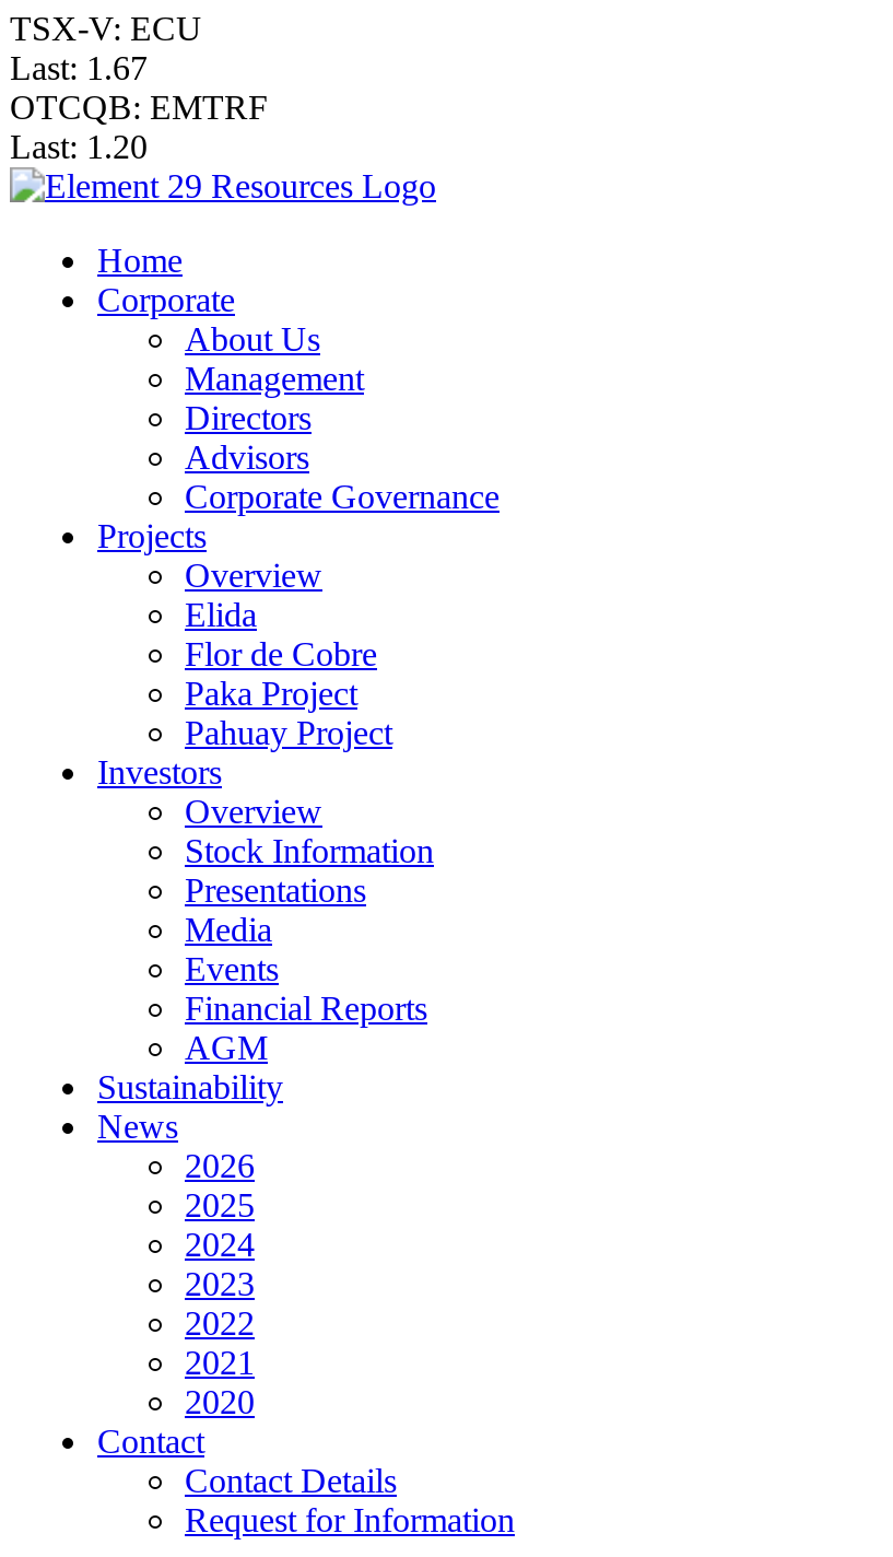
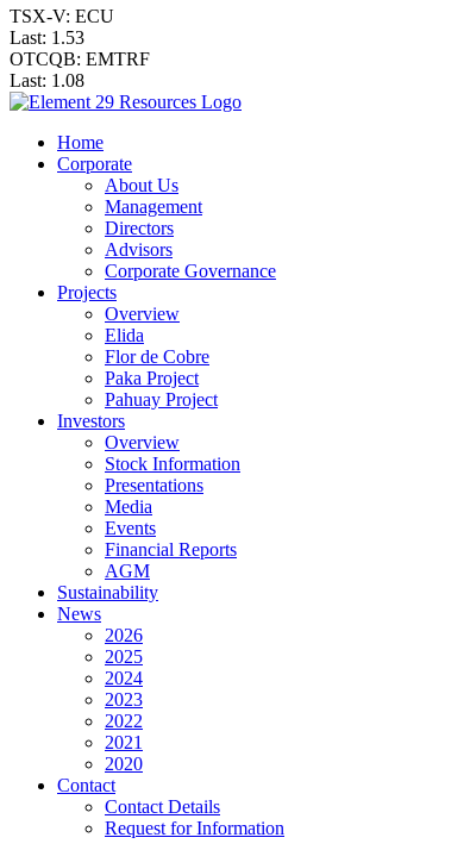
[10,49,148,86] Last: 1.67 -> [10,27,84,48] Last: 1.53
[10,128,148,165] Last: 1.20 -> [10,70,84,90] Last: 1.08

